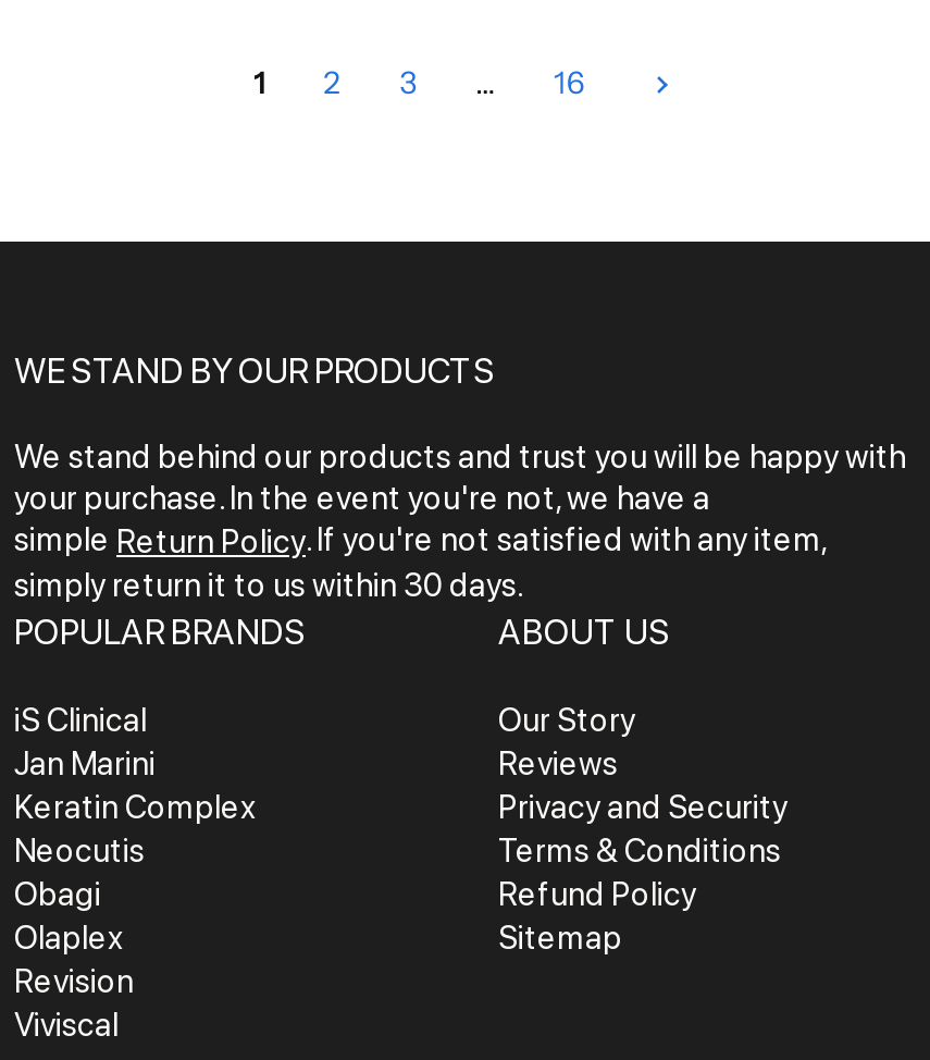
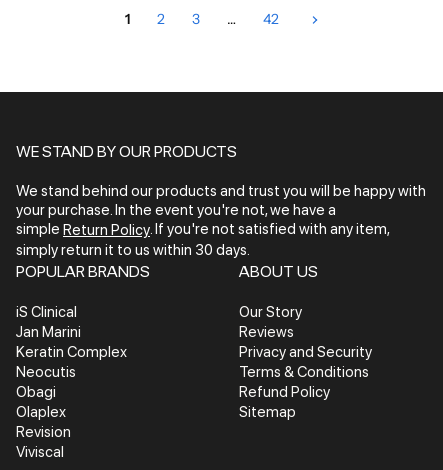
[553,63,584,103] 16 -> [263,10,279,28] 42

